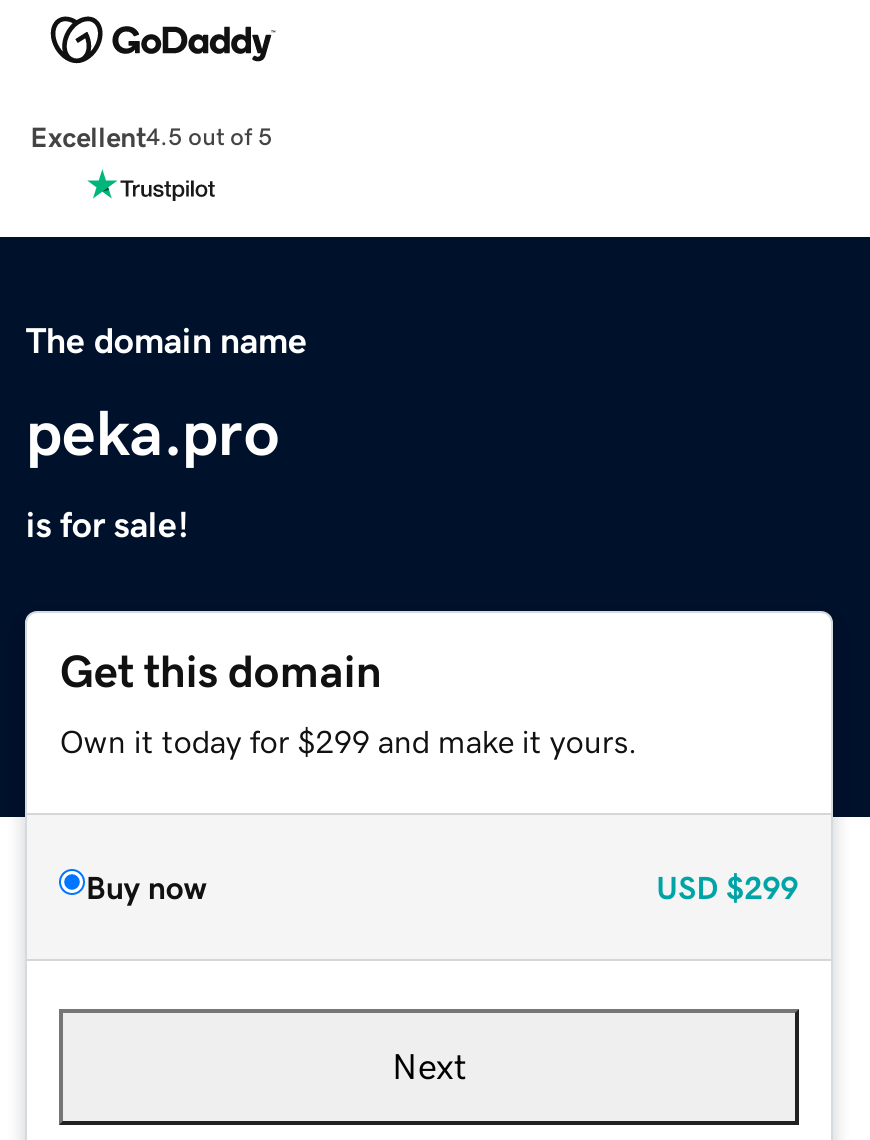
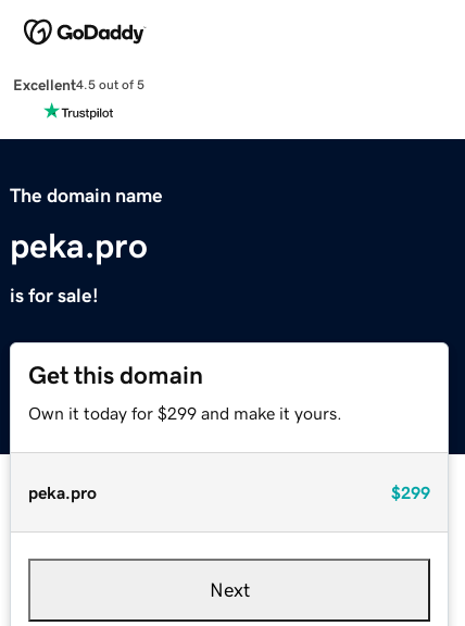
[86,870,798,902] Buy now | USD $299 -> [29,483,430,501] peka.pro | $299

